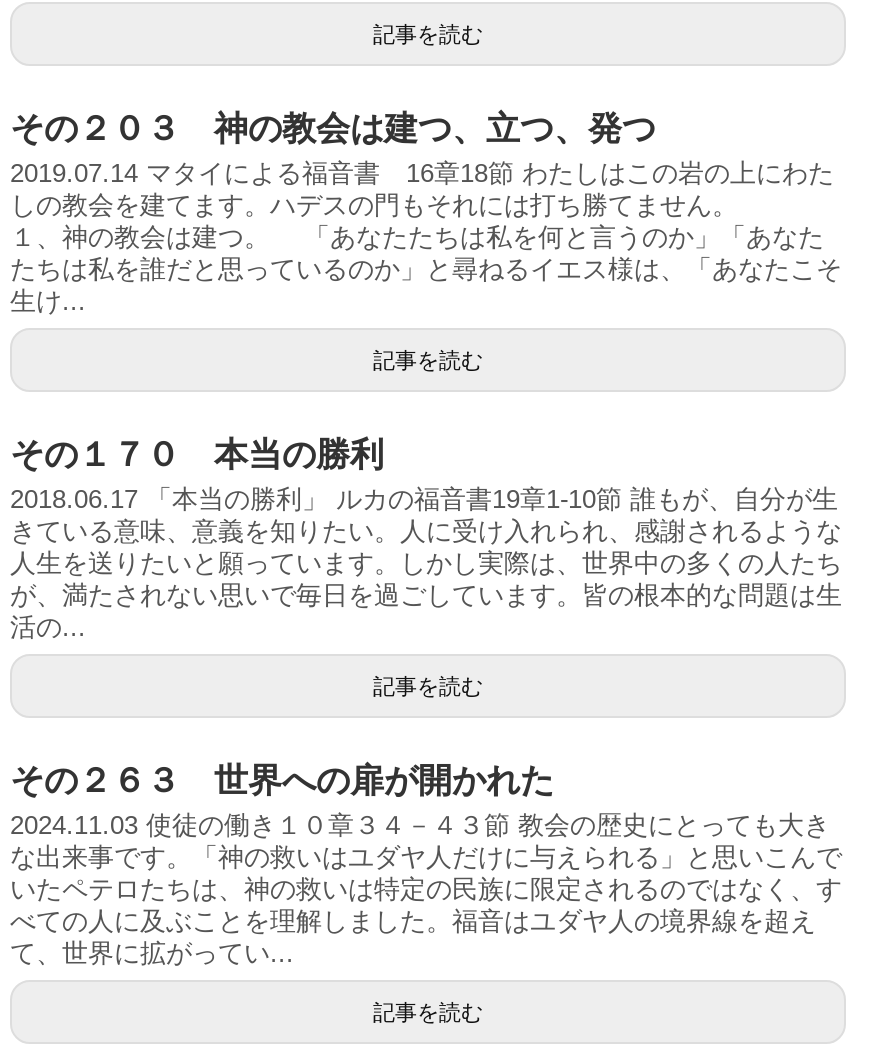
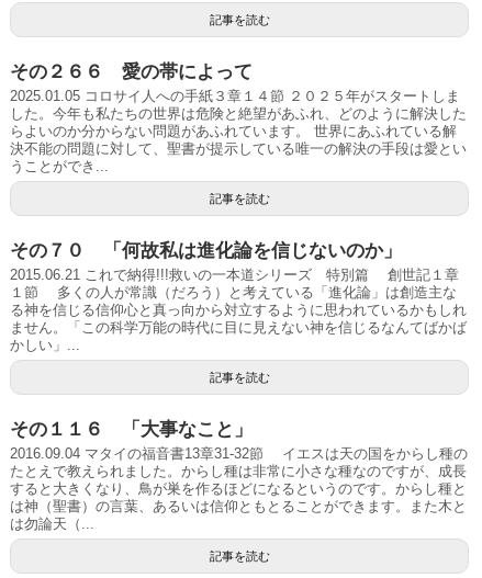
[10,110,842,316] その２０３ 神の教会は建つ、立つ、発つ | 2019.07.14 マタイによる福音書 16章18節 わたしはこの岩の上にわた | しの教会を建てます。ハデスの門もそれには打ち勝てません。 | １、神の教会は建つ。 「あなたたちは私を何と言うのか」「あなた | たちは私を誰だと思っているのか」と尋ねるイエス様は、「あなたこそ | 生け... -> [10,61,467,174] その２６６ 愛の帯によって | 2025.01.05 コロサイ人への手紙３章１４節 ２０２５年がスタートしま | した。今年も私たちの世界は危険と絶望があふれ、どのように解決した | らよいのか分からない問題があふれています。 世界にあふれている解 | 決不能の問題に対して、聖書が提示している唯一の解決の手段は愛とい | うことができ...
[10,436,842,642] その１７０ 本当の勝利 | 2018.06.17 「本当の勝利」 ルカの福音書19章1-10節 誰もが、自分が生 | きている意味、意義を知りたい。人に受け入れられ、感謝されるような | 人生を送りたいと願っています。しかし実際は、世界中の多くの人たち | が、満たされない思いで毎日を過ごしています。皆の根本的な問題は生 | 活の... -> [10,240,467,353] その７０ 「何故私は進化論を信じないのか」 | 2015.06.21 これで納得!!!救いの一本道シリーズ 特別篇 創世記１章 | １節 多くの人が常識（だろう）と考えている「進化論」は創造主な | る神を信じる信仰心と真っ向から対立するように思われているかもしれ | ません。「この科学万能の時代に目に見えない神を信じるなんてばかば | かしい」...
[10,762,842,968] その２６３ 世界への扉が開かれた | 2024.11.03 使徒の働き１０章３４－４３節 教会の歴史にとっても大き | な出来事です。「神の救いはユダヤ人だけに与えられる」と思いこんで | いたペテロたちは、神の救いは特定の民族に限定されるのではなく、す | べての人に及ぶことを理解しました。福音はユダヤ人の境界線を超え | て、世界に拡がってい... -> [10,419,468,532] その１１６ 「大事なこと」 | 2016.09.04 マタイの福音書13章31-32節 イエスは天の国をからし種の | たとえで教えられました。からし種は非常に小さな種なのですが、成長 | すると大きくなり、鳥が巣を作るほどになるというのです。からし種と | は神（聖書）の言葉、あるいは信仰ともとることができます。また木と | は勿論天（...

